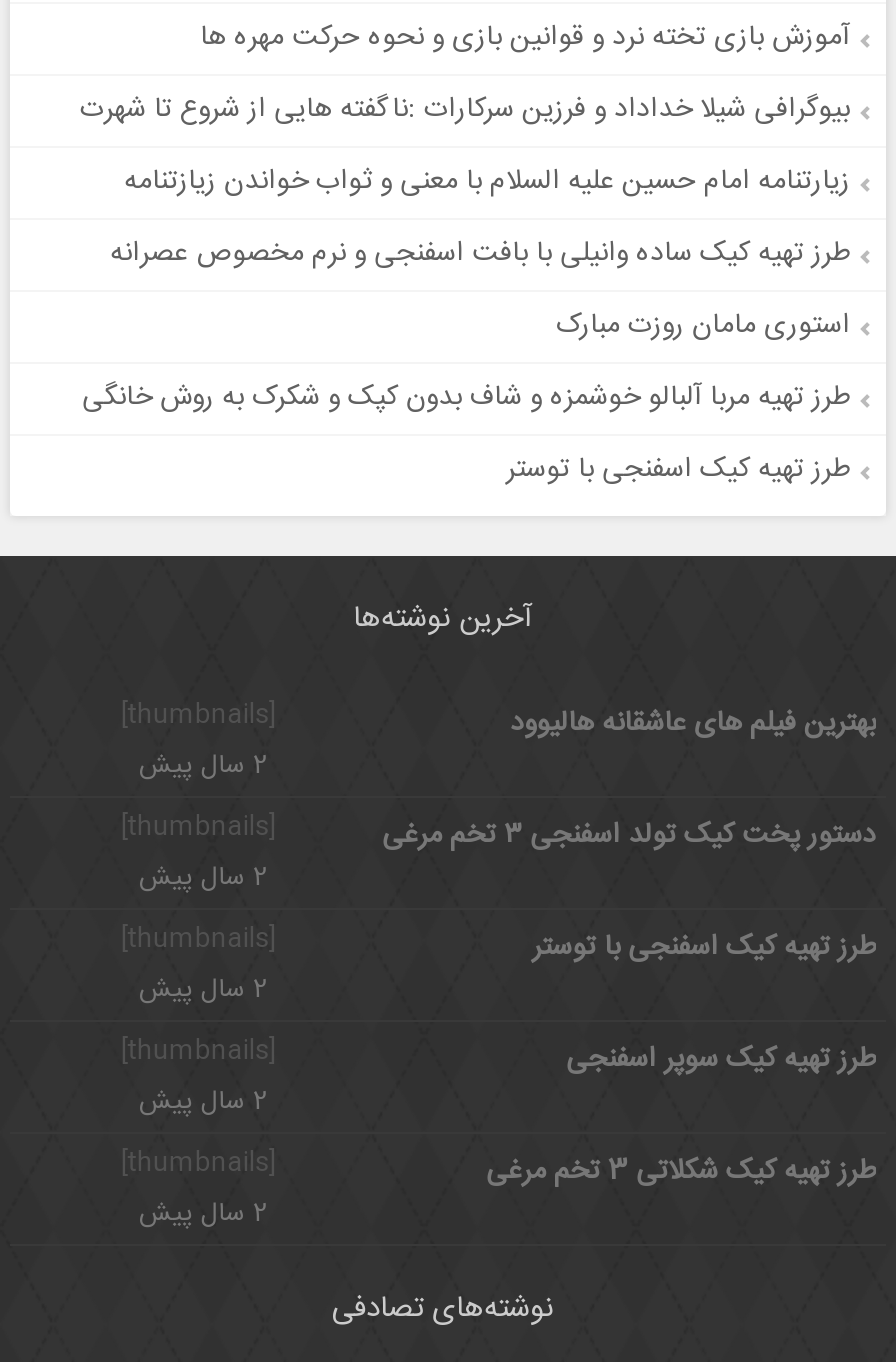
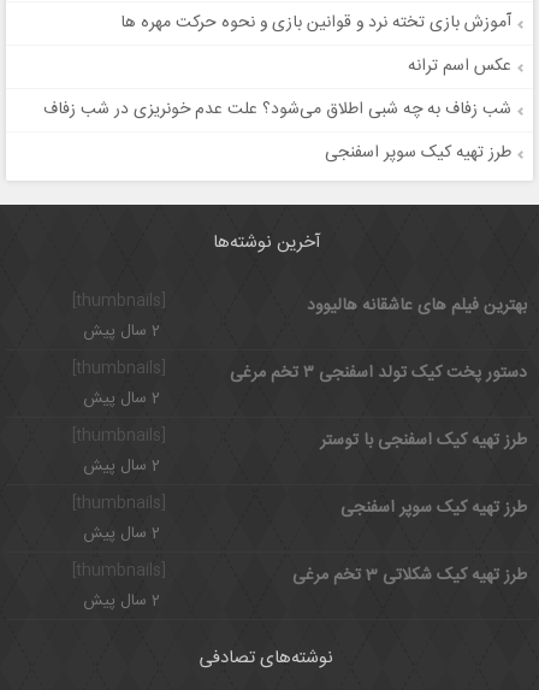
[80,88,850,492] بیوگرافی شیلا خداداد و فرزین سرکارات :ناگفته هایی از شروع تا شهرت | زیارتنامه امام حسین علیه السلام با معنی و ثواب خواندن زیازتنامه | طرز تهیه کیک ساده وانیلی با بافت اسفنجی و نرم مخصوص عصرانه | استوری مامان روزت مبارک | طرز تهیه مربا آلبالو خوشمزه و شاف بدون کپک و شکرک به روش خانگی | طرز تهیه کیک اسفنجی با توستر -> [43,53,511,166] عکس اسم ترانه | شب زفاف به چه شبی اطلاق می‌شود؟ علت عدم خونریزی در شب زفاف | طرز تهیه کیک سوپر اسفنجی

